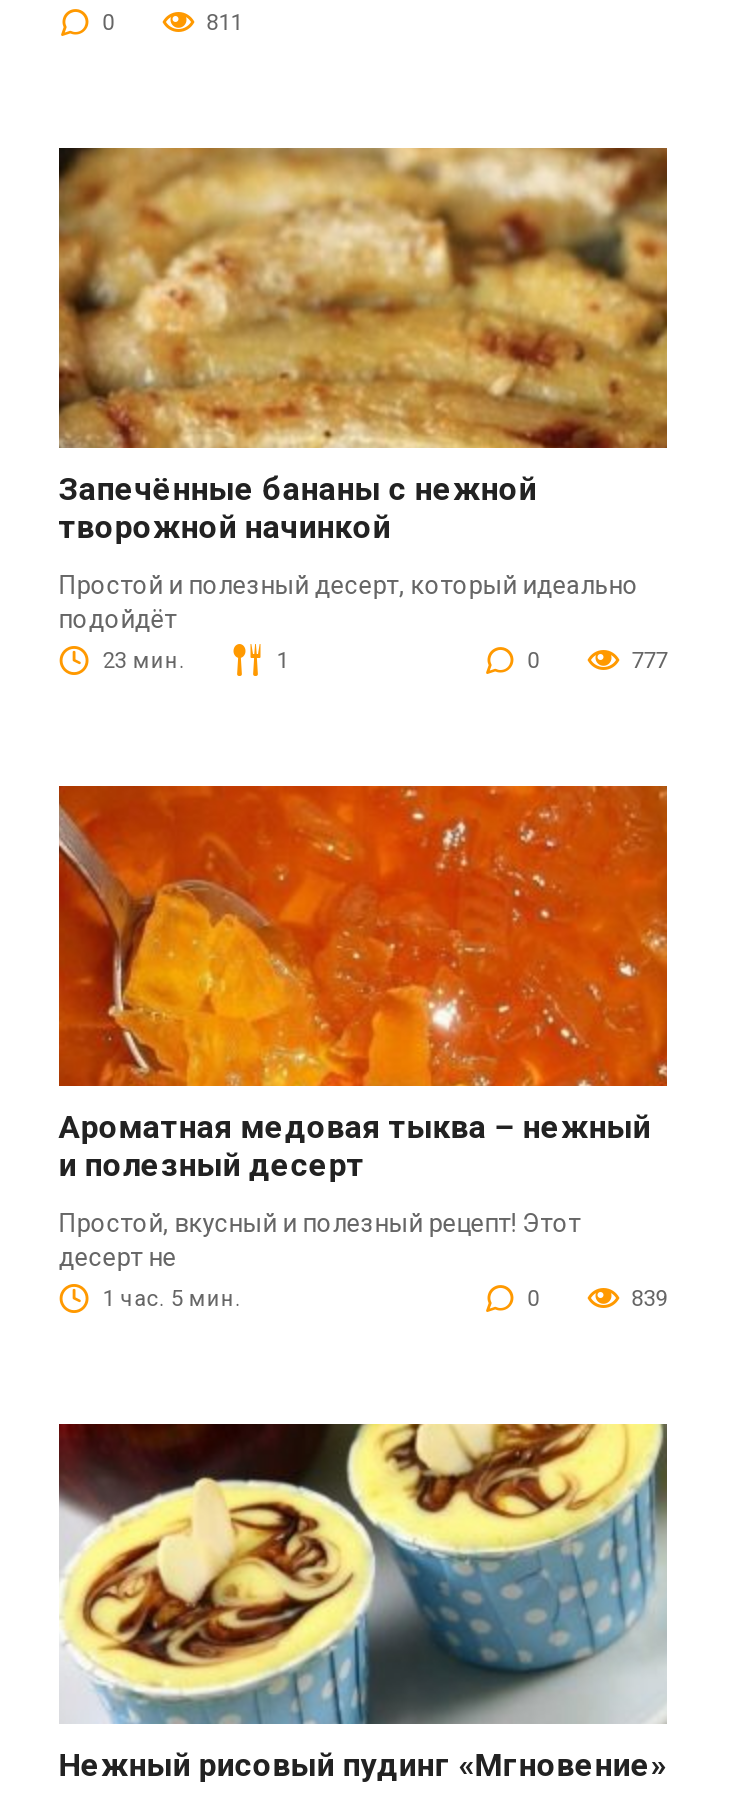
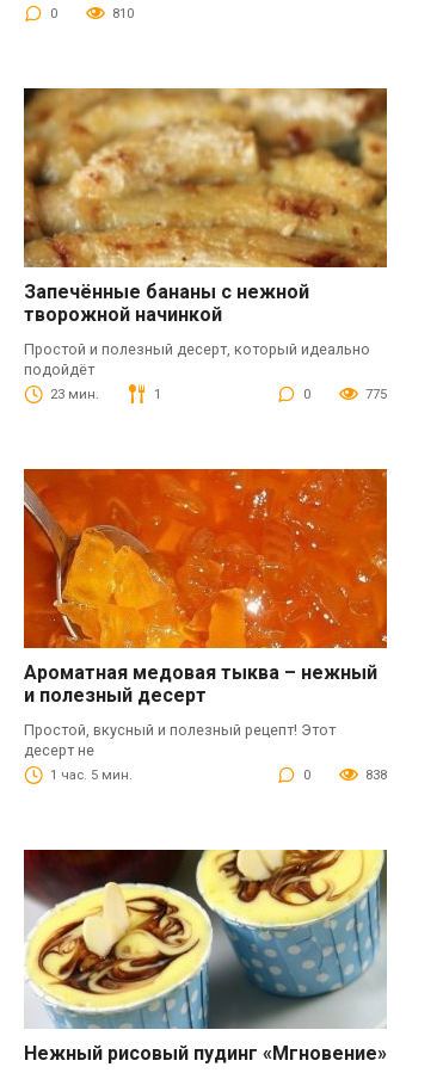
[207,10,243,36] 811 -> [112,6,133,21] 810
[631,648,667,674] 777 -> [366,387,387,402] 775
[631,1286,667,1312] 839 -> [366,767,387,783] 838

